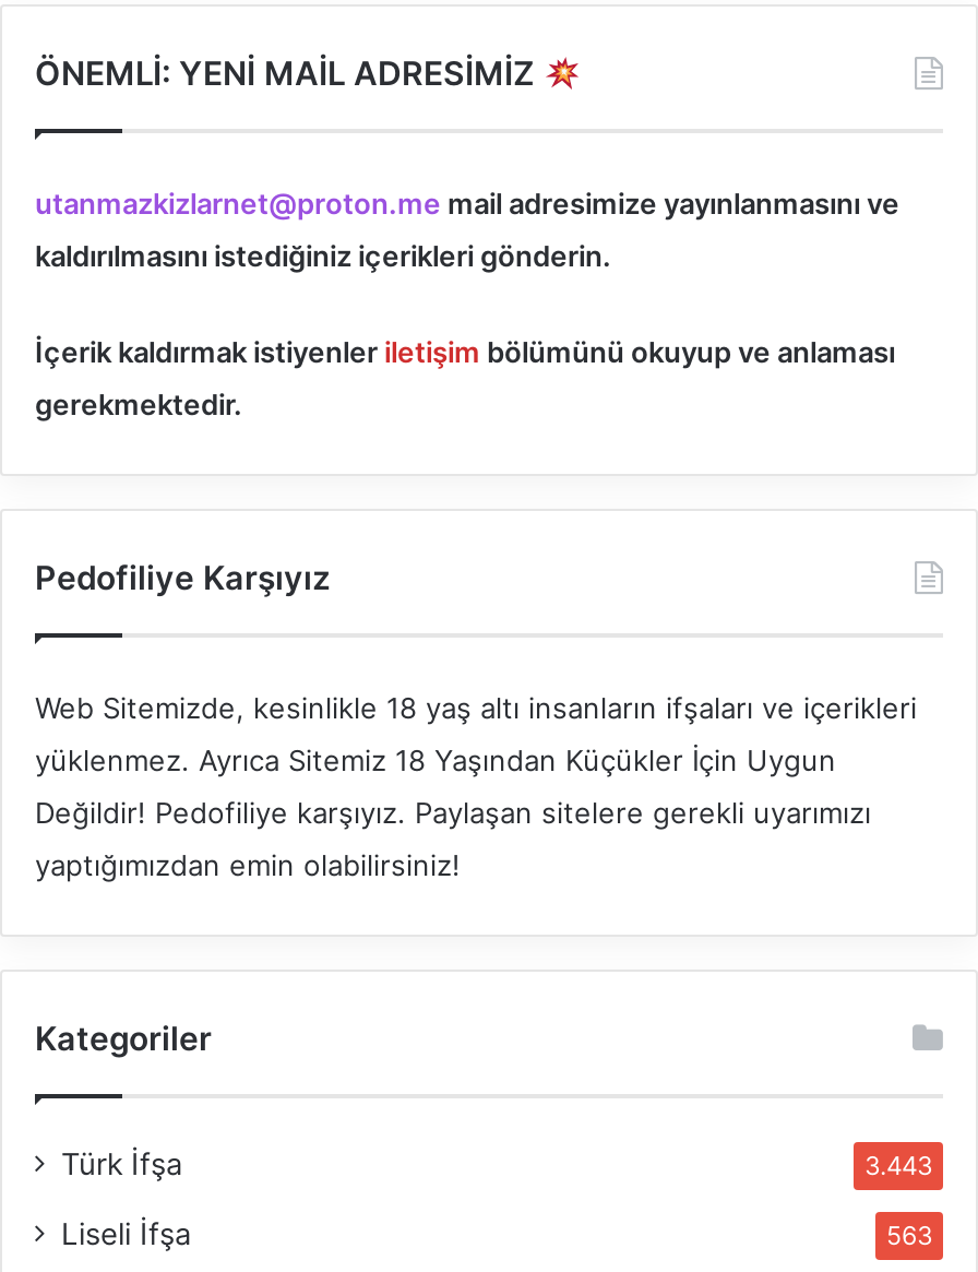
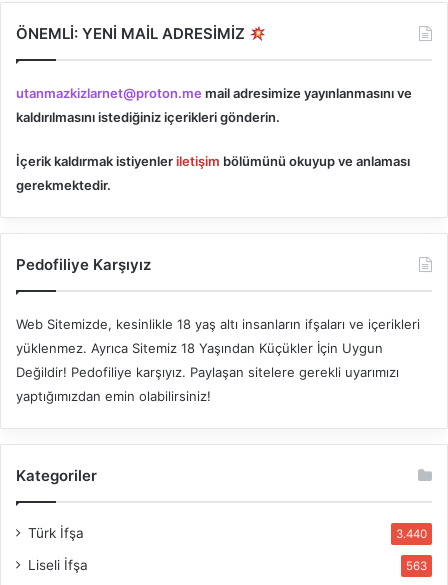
[864,1151,932,1182] 3.443 -> [396,527,427,541] 3.440

